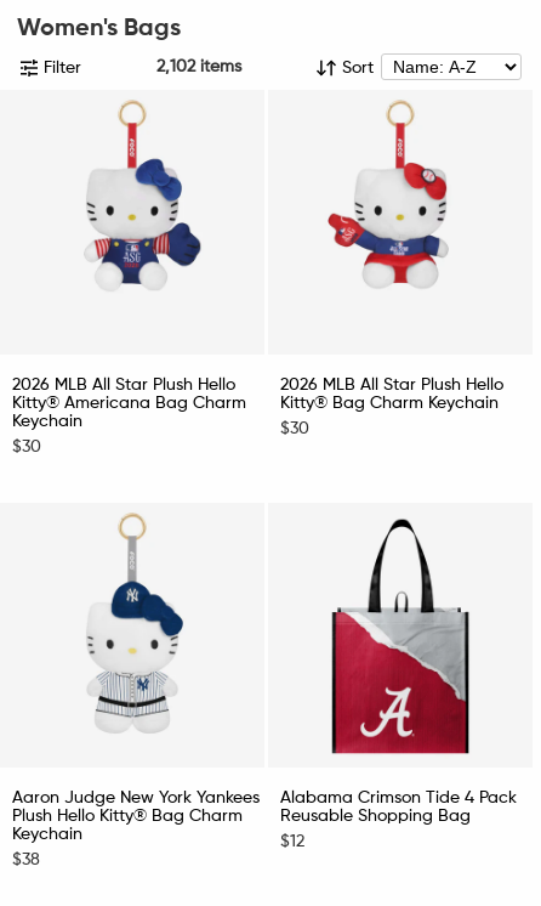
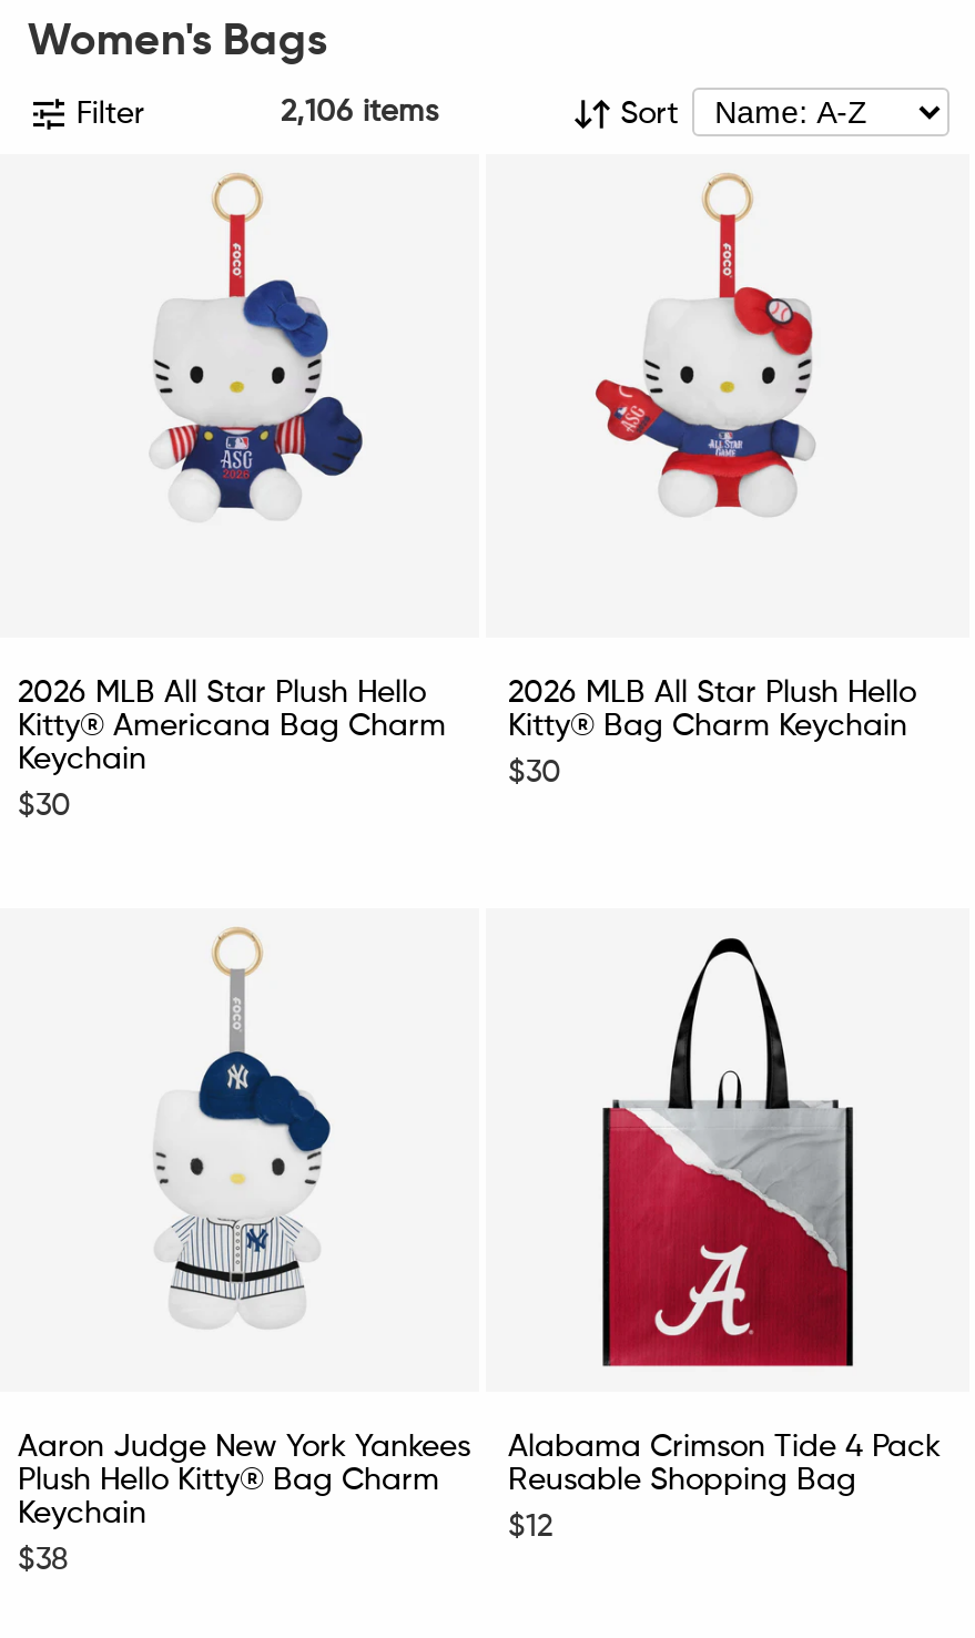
[156,59,241,76] 2,102 items -> [281,97,438,128] 2,106 items

